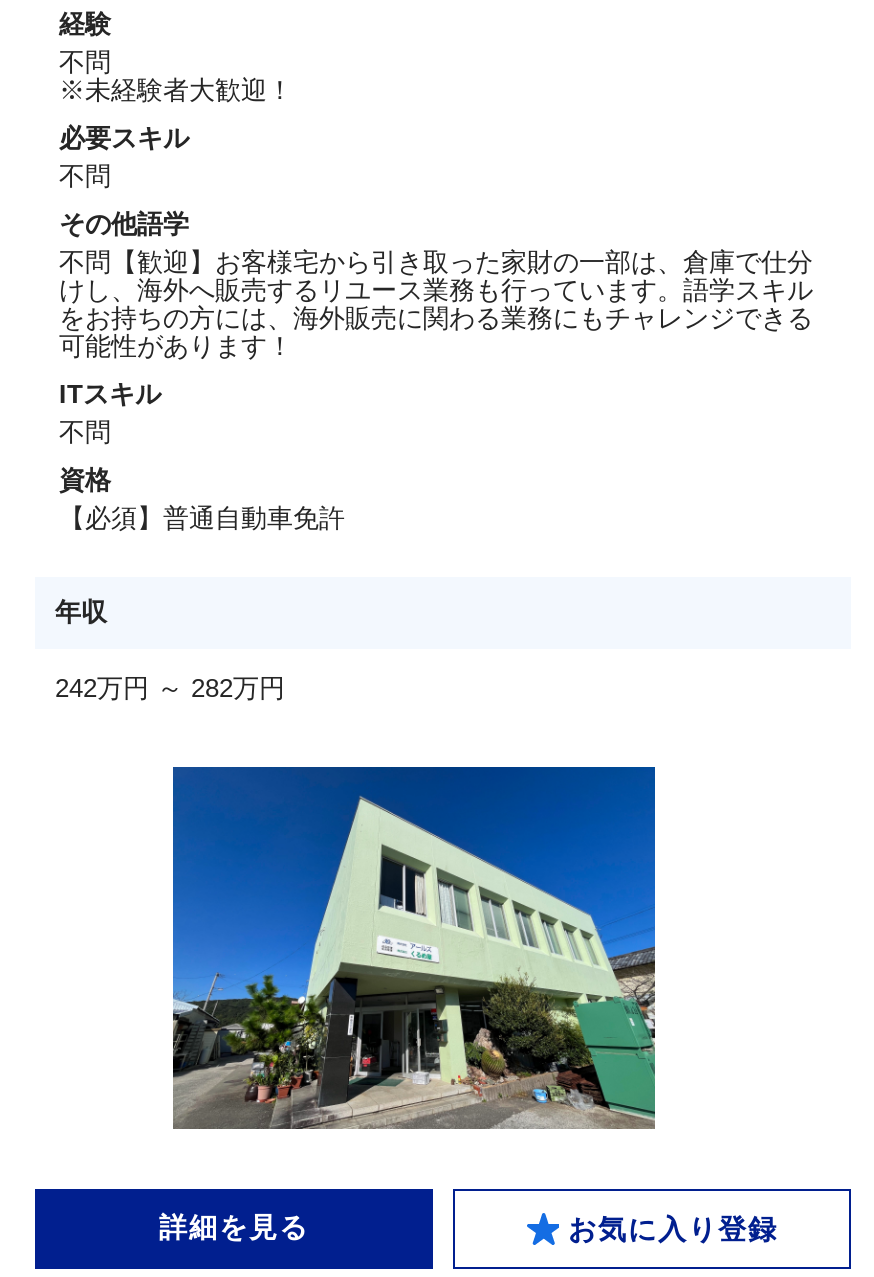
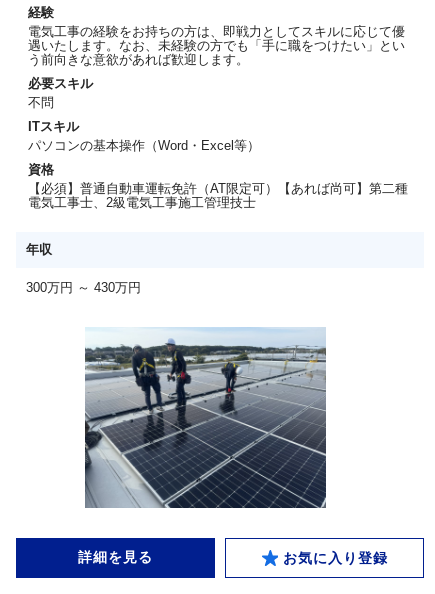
[59,47,293,105] 不問 | ※未経験者大歓迎！ -> [28,24,405,67] 電気工事の経験をお持ちの方は、即戦力としてスキルに応じて優 | 遇いたします。なお、未経験の方でも「手に職をつけたい」とい | う前向きな意欲があれば歓迎します。
[59,209,813,361] その他語学 | 不問【歓迎】お客様宅から引き取った家財の一部は、倉庫で仕分 | けし、海外へ販売するリユース業務も行っています。語学スキル | をお持ちの方には、海外販売に関わる業務にもチャレンジできる | 可能性があります！ -> none
[59,417,111,447] 不問 -> [28,138,260,153] パソコンの基本操作（Word・Excel等）
[59,503,345,533] 【必須】普通自動車免許 -> [28,181,408,210] 【必須】普通自動車運転免許（AT限定可）【あれば尚可】第二種 | 電気工事士、2級電気工事施工管理技士
[55,673,285,703] 242万円 ～ 282万円 -> [26,280,141,295] 300万円 ～ 430万円
[171,765,657,1131] [image] -> [84,327,327,509] [image]

